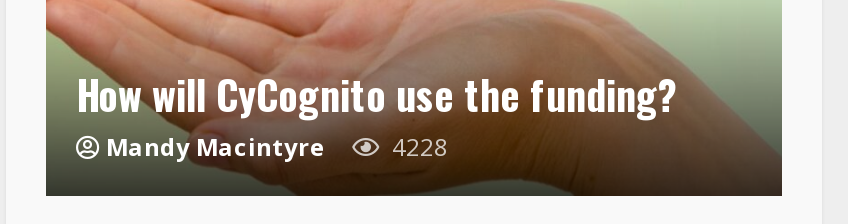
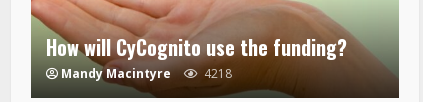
[106,129,448,163] Mandy Macintyre 4228 -> [61,65,232,82] Mandy Macintyre 4218

